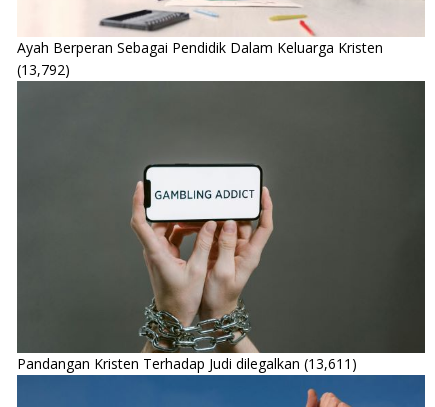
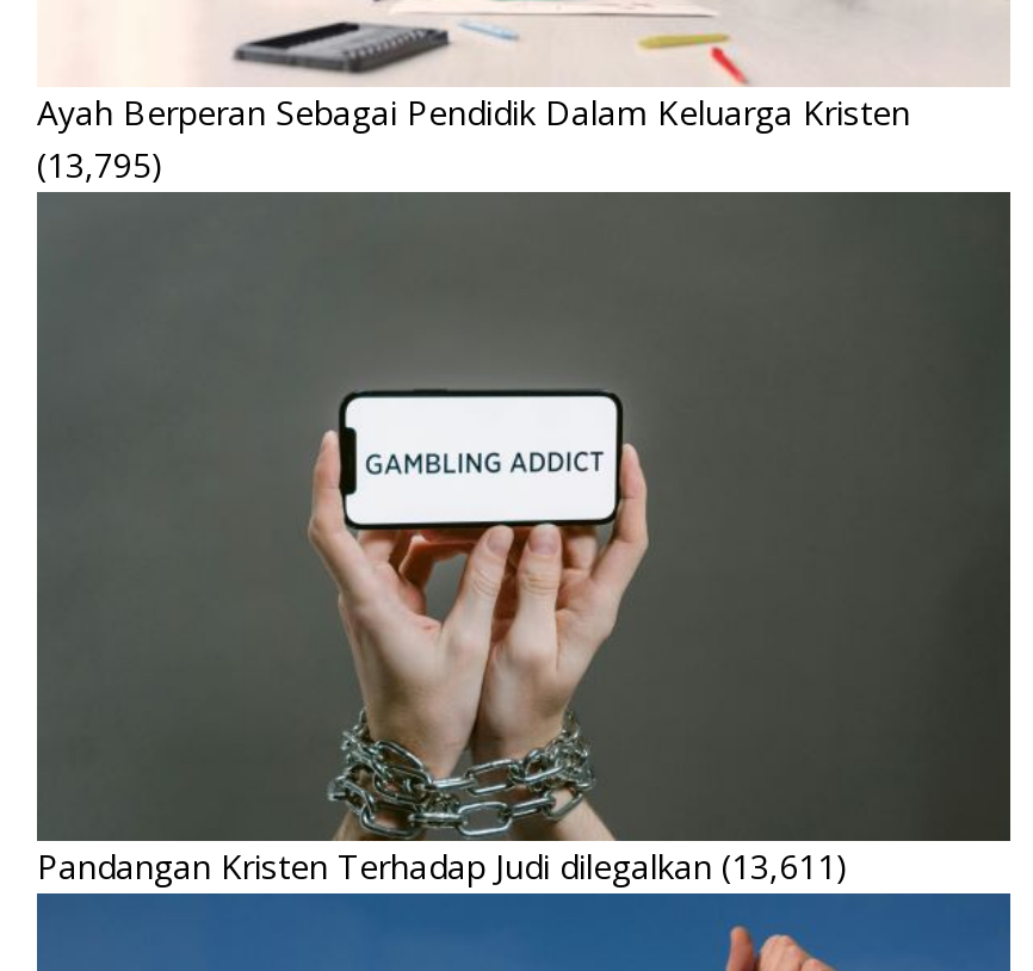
[17,60,70,79] (13,792) -> [37,142,163,188] (13,795)

